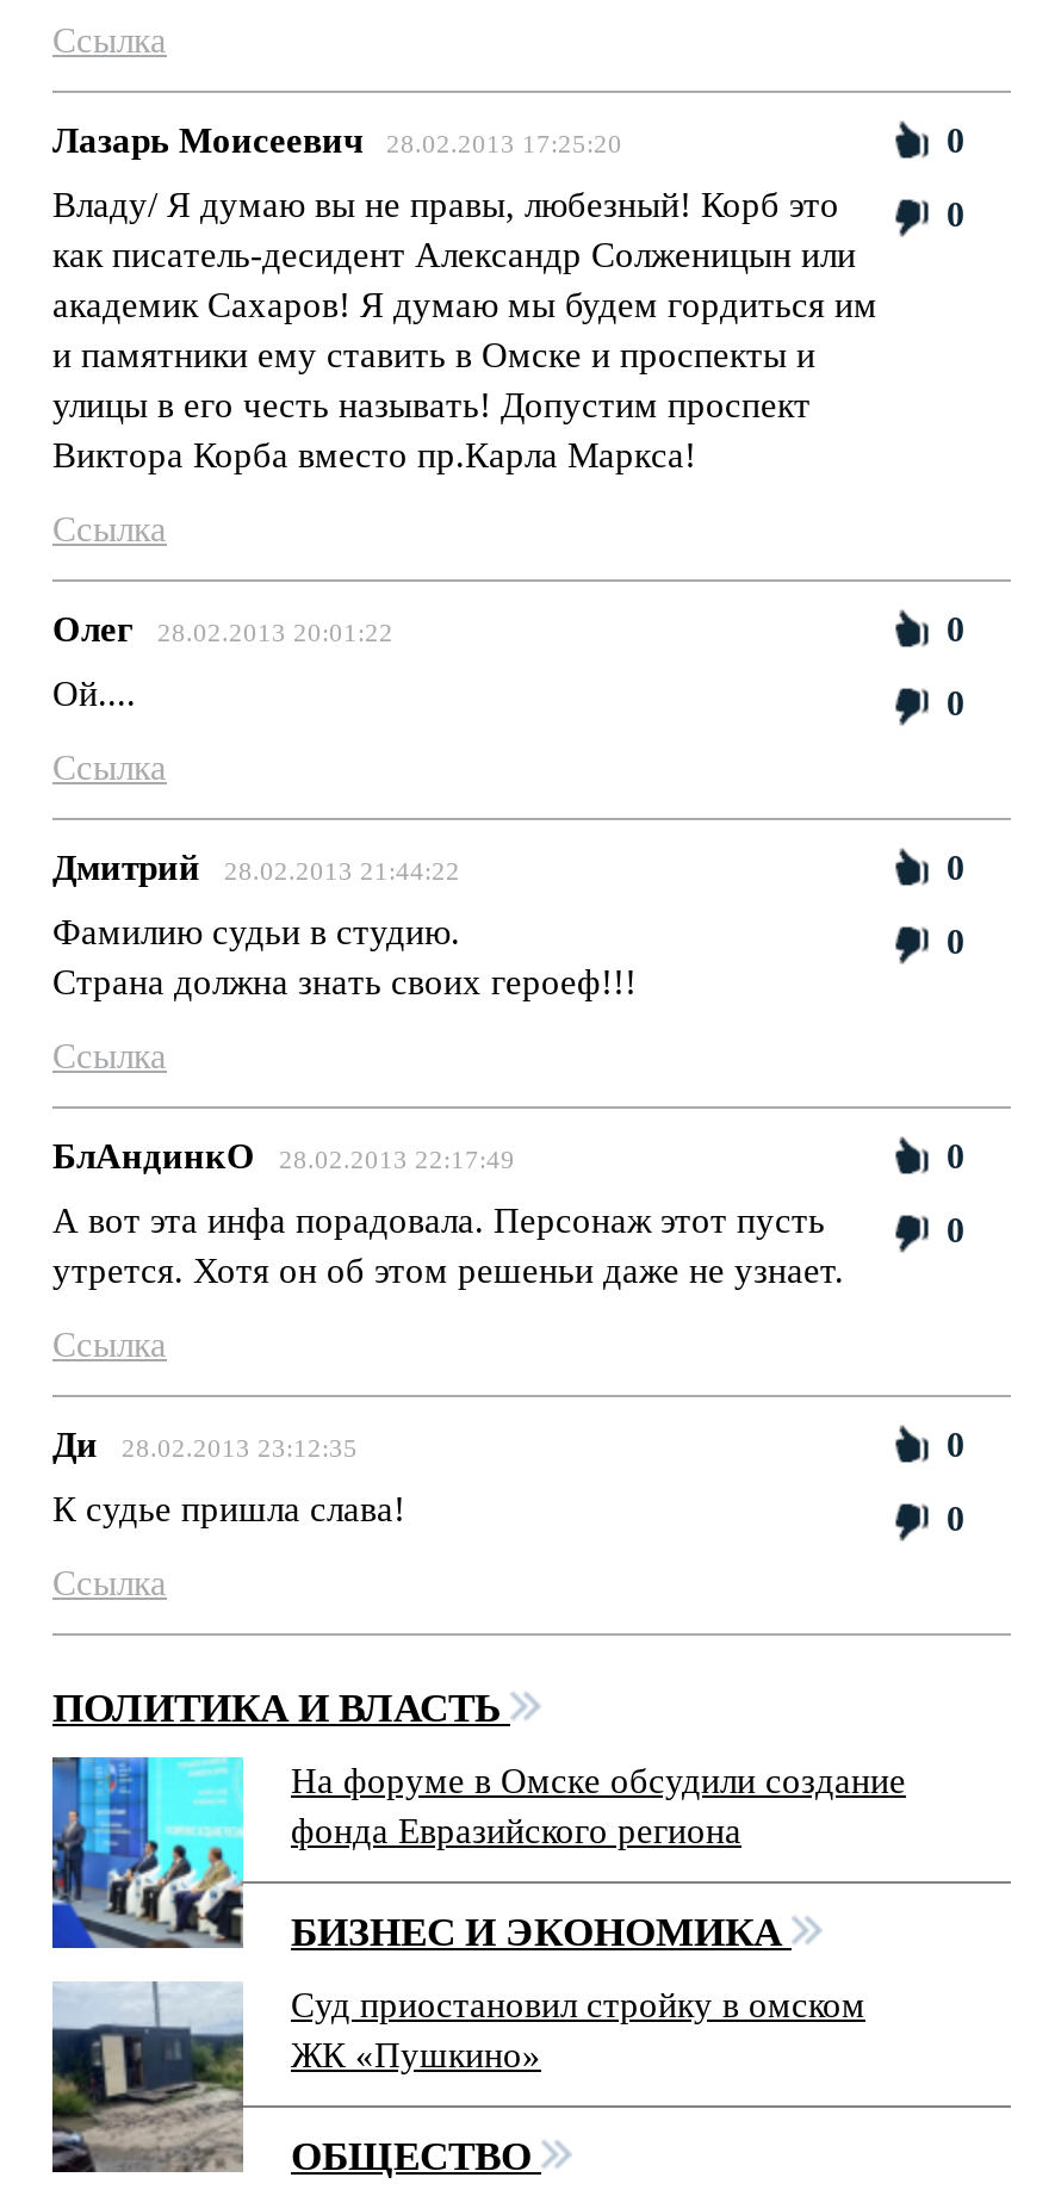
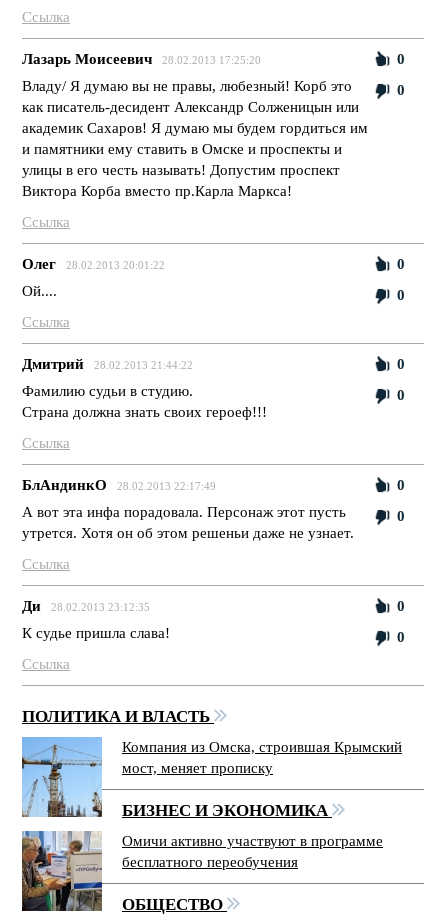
[50,1755,906,1950] [image] | На форуме в Омске обсудили создание | фонда Евразийского региона -> [21,736,402,818] [image] | Компания из Омска, строившая Крымский | мост, меняет прописку
[50,1981,865,2175] [image] | Суд приостановил стройку в омском | ЖК «Пушкино» -> [21,830,383,912] [image] | Омичи активно участвуют в программе | бесплатного переобучения

